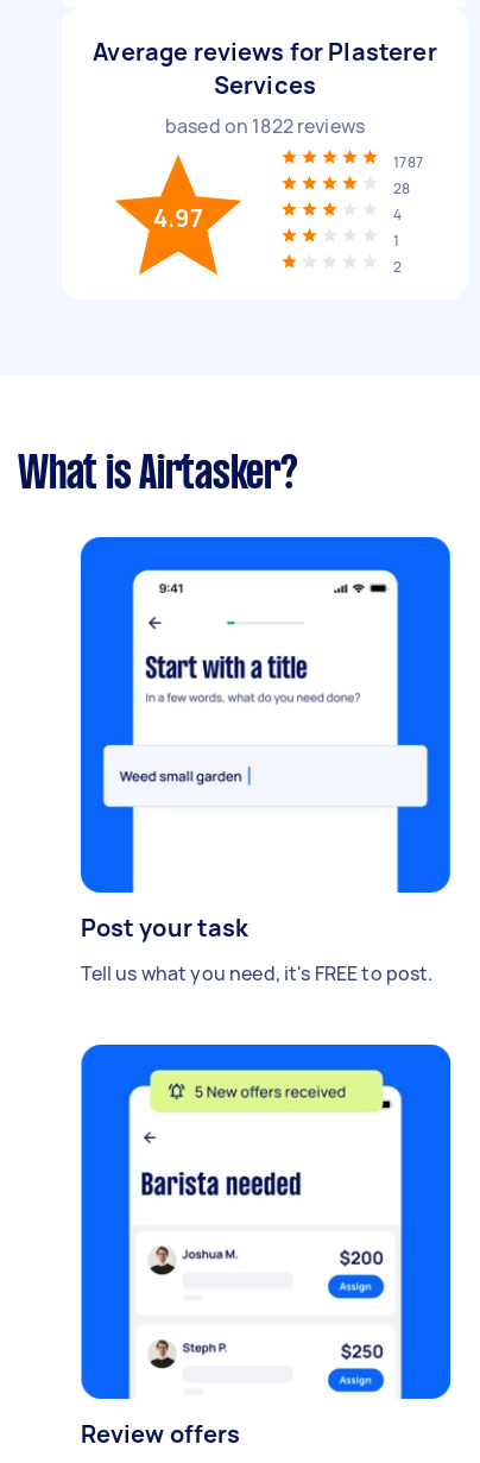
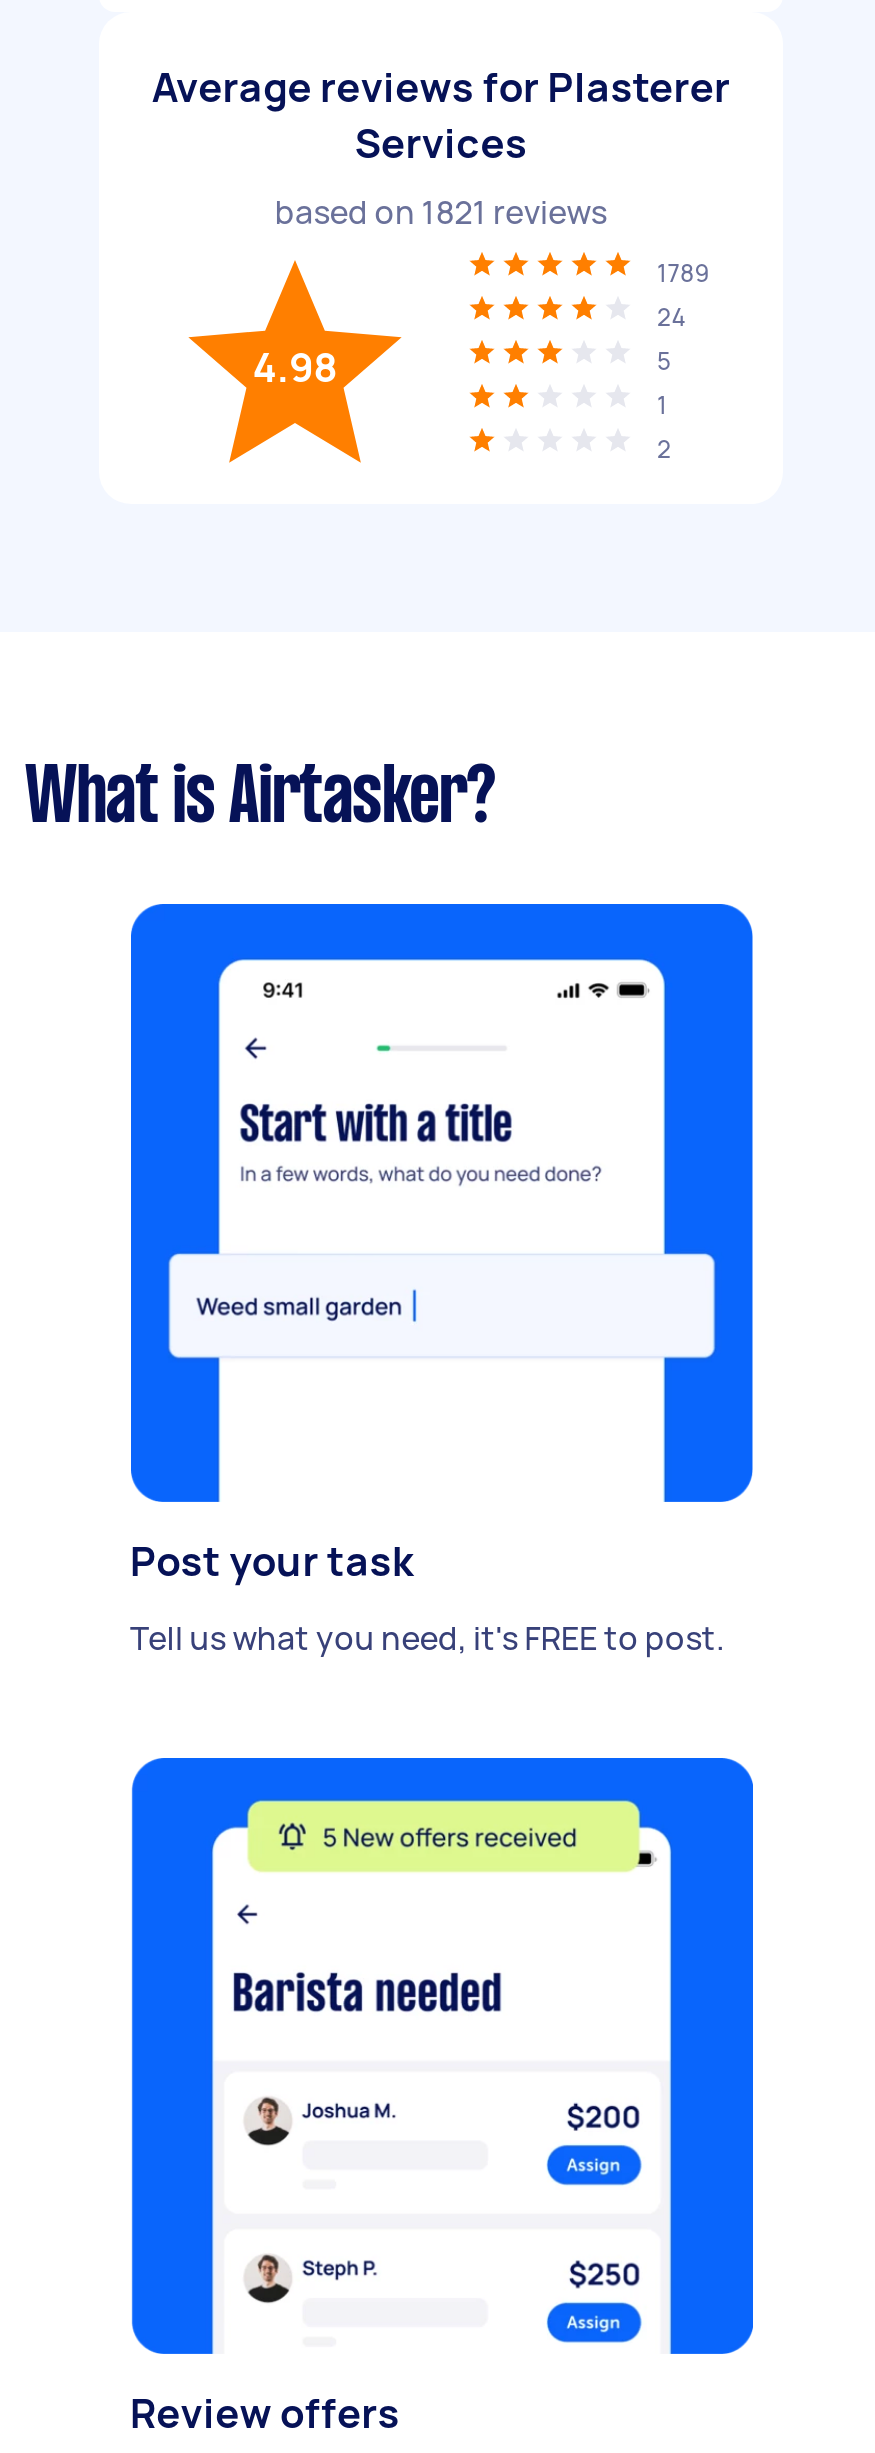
[165,113,365,139] based on 1822 reviews -> [275,190,607,234] based on 1821 reviews
[393,152,423,172] 1787 -> [657,256,709,290] 1789
[393,178,410,198] 28 -> [657,300,686,334] 24
[154,202,203,234] 4.97 -> [252,340,338,394] 4.98
[393,204,402,225] 4 -> [657,344,671,378] 5

